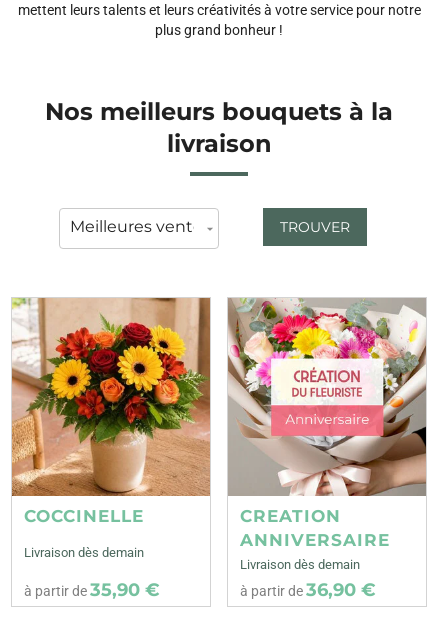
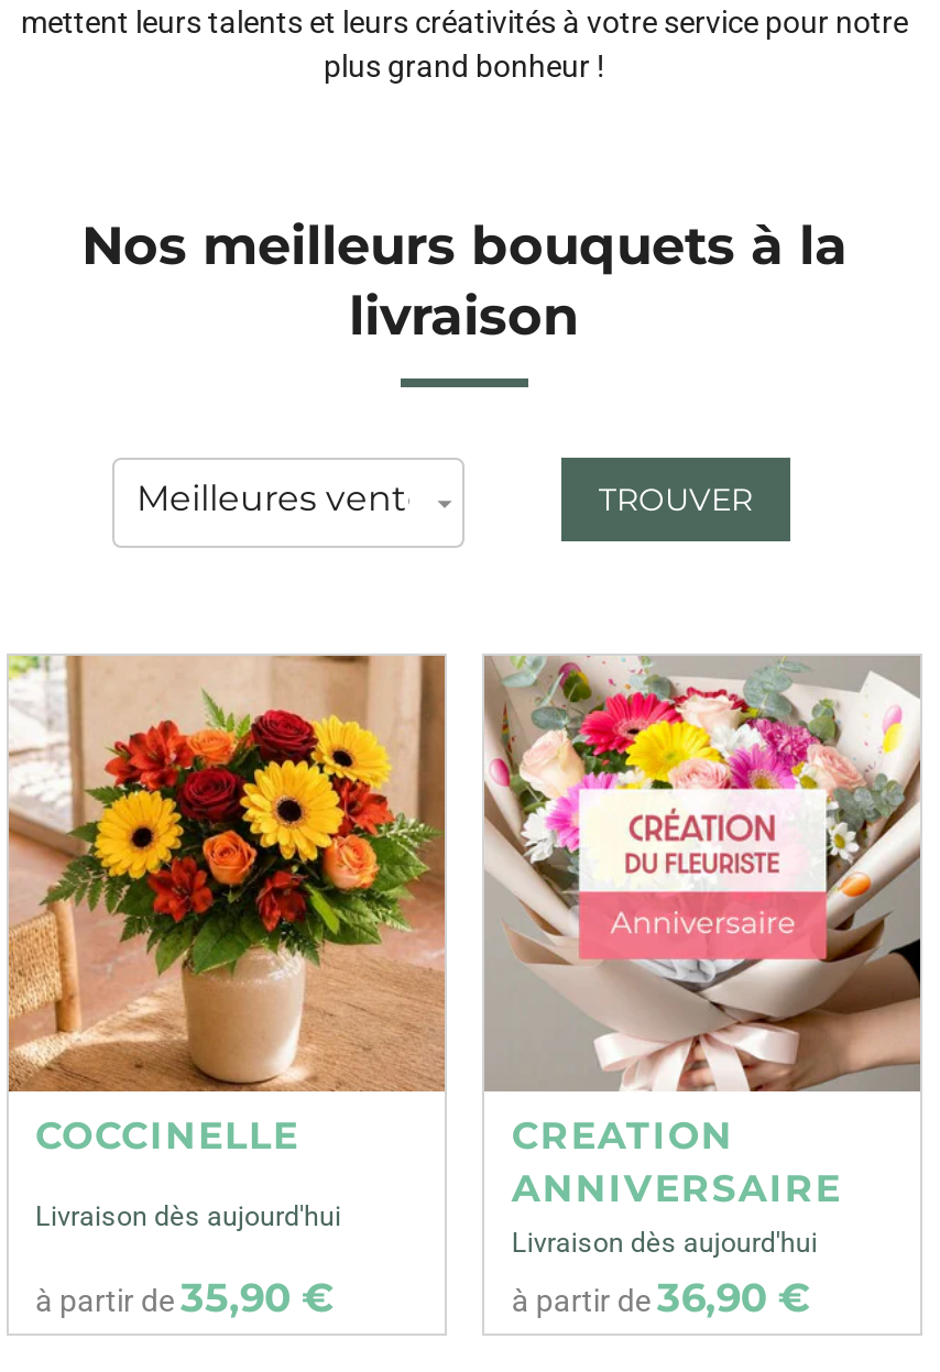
[24,545,144,560] Livraison dès demain -> [35,1199,341,1232] Livraison dès aujourd'hui
[240,557,360,572] Livraison dès demain -> [511,1225,817,1258] Livraison dès aujourd'hui

